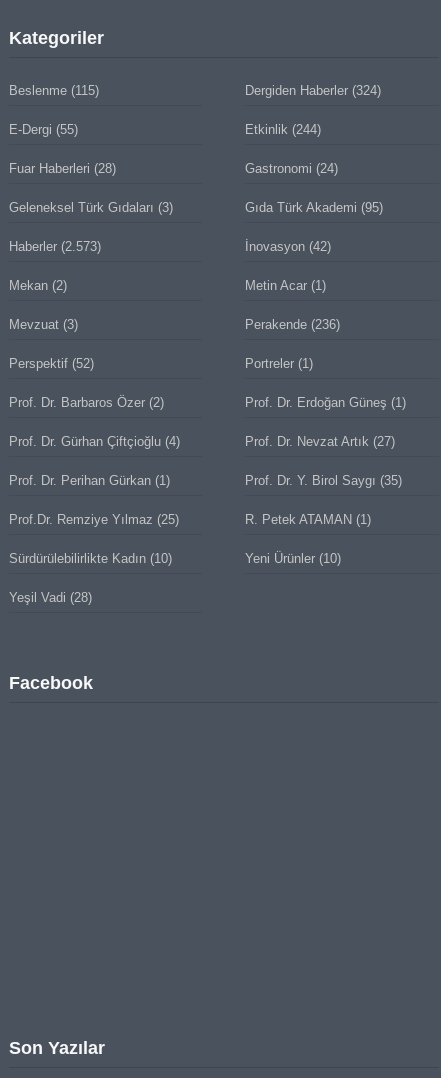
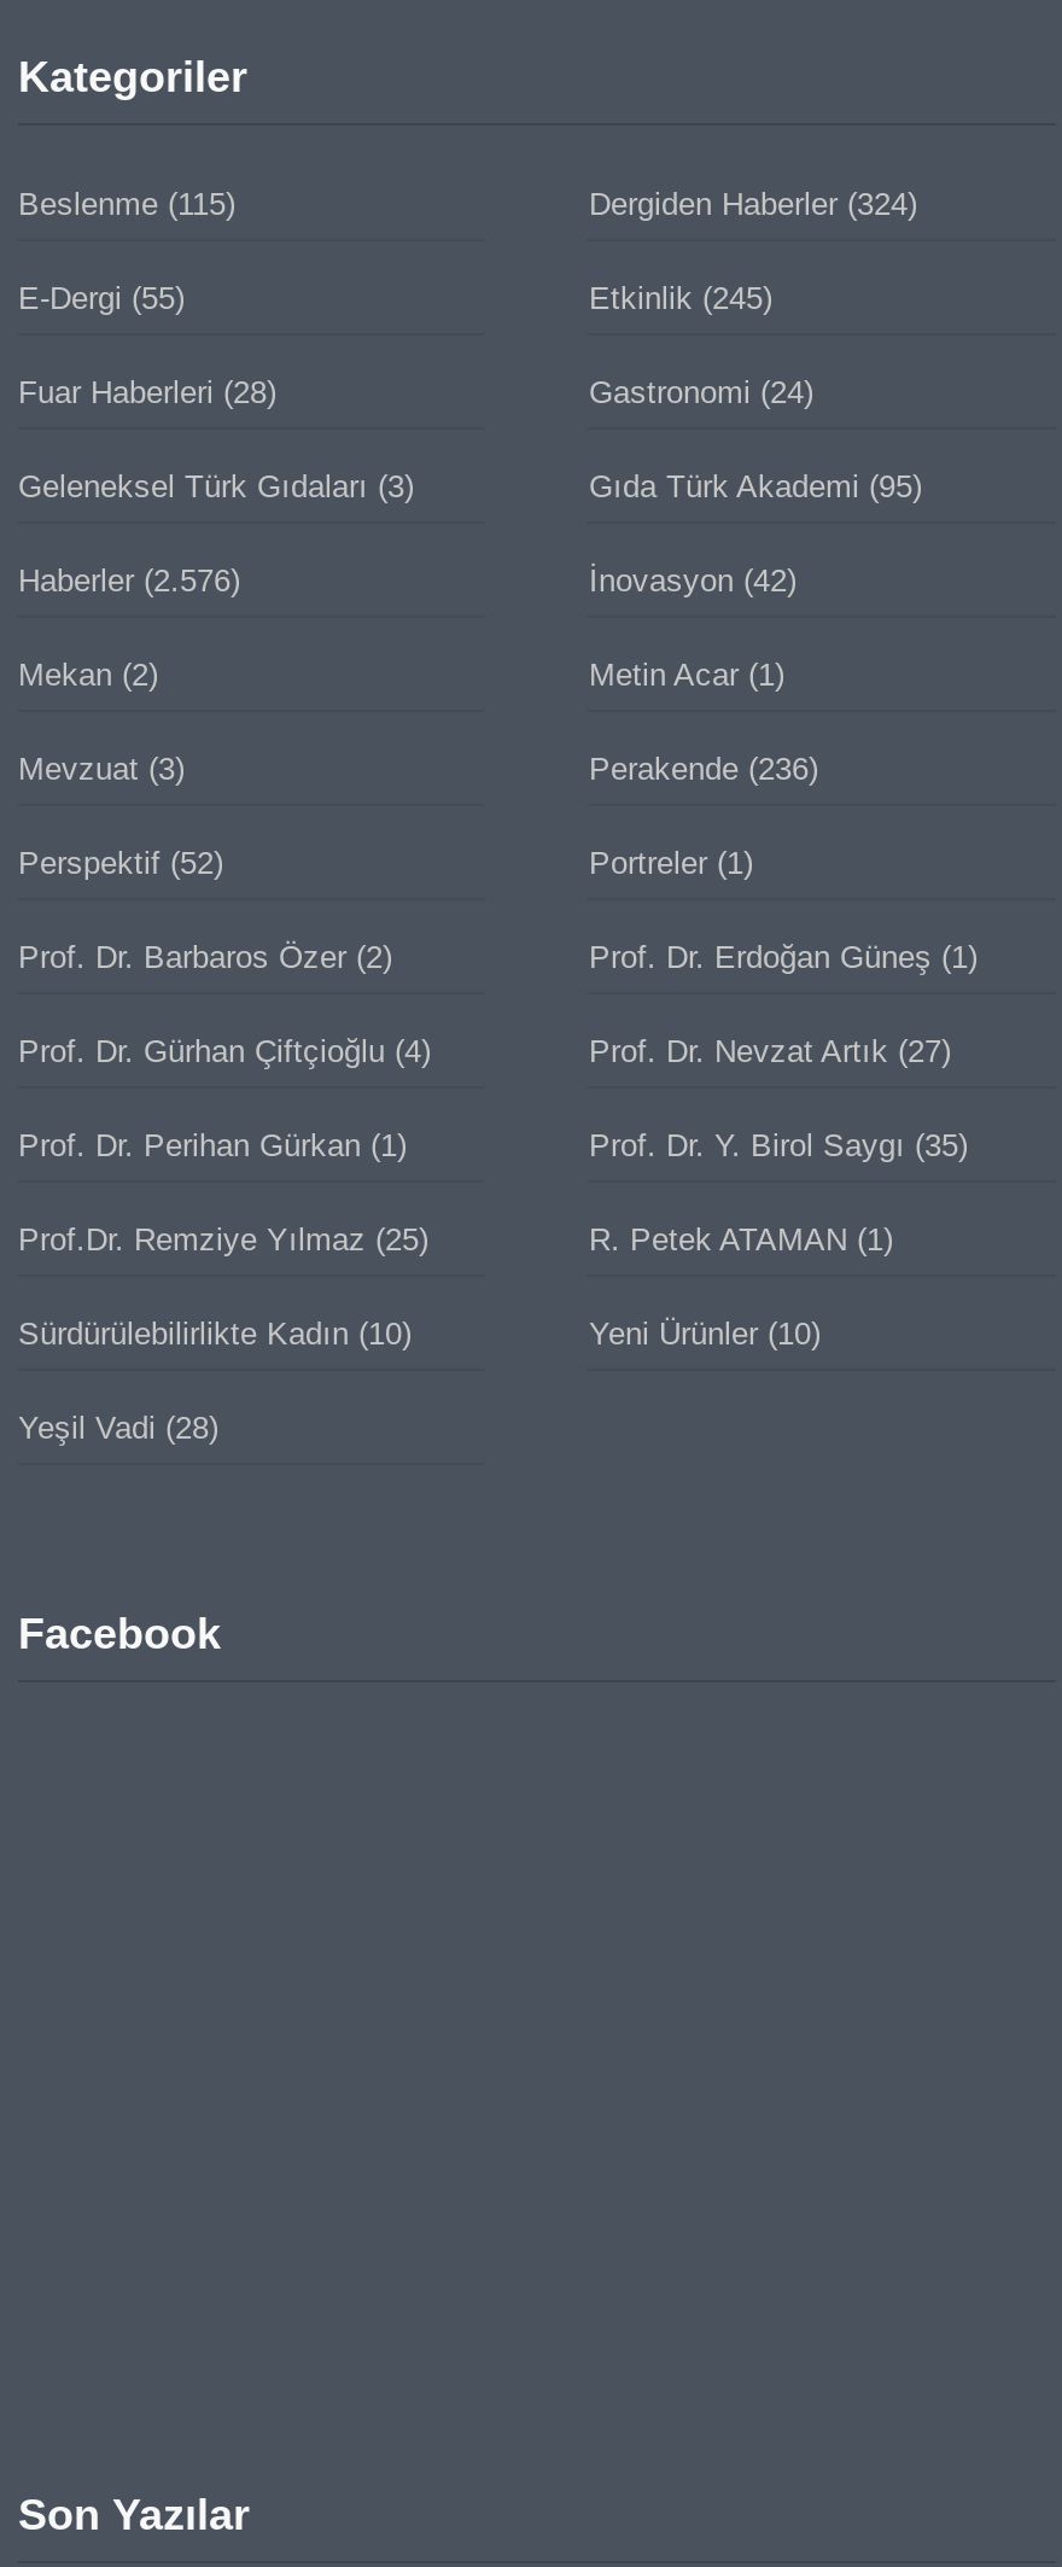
[245,121,321,136] Etkinlik (244) -> [589,279,772,315] Etkinlik (245)
[9,238,101,253] Haberler (2.573) -> [18,561,240,597] Haberler (2.576)

